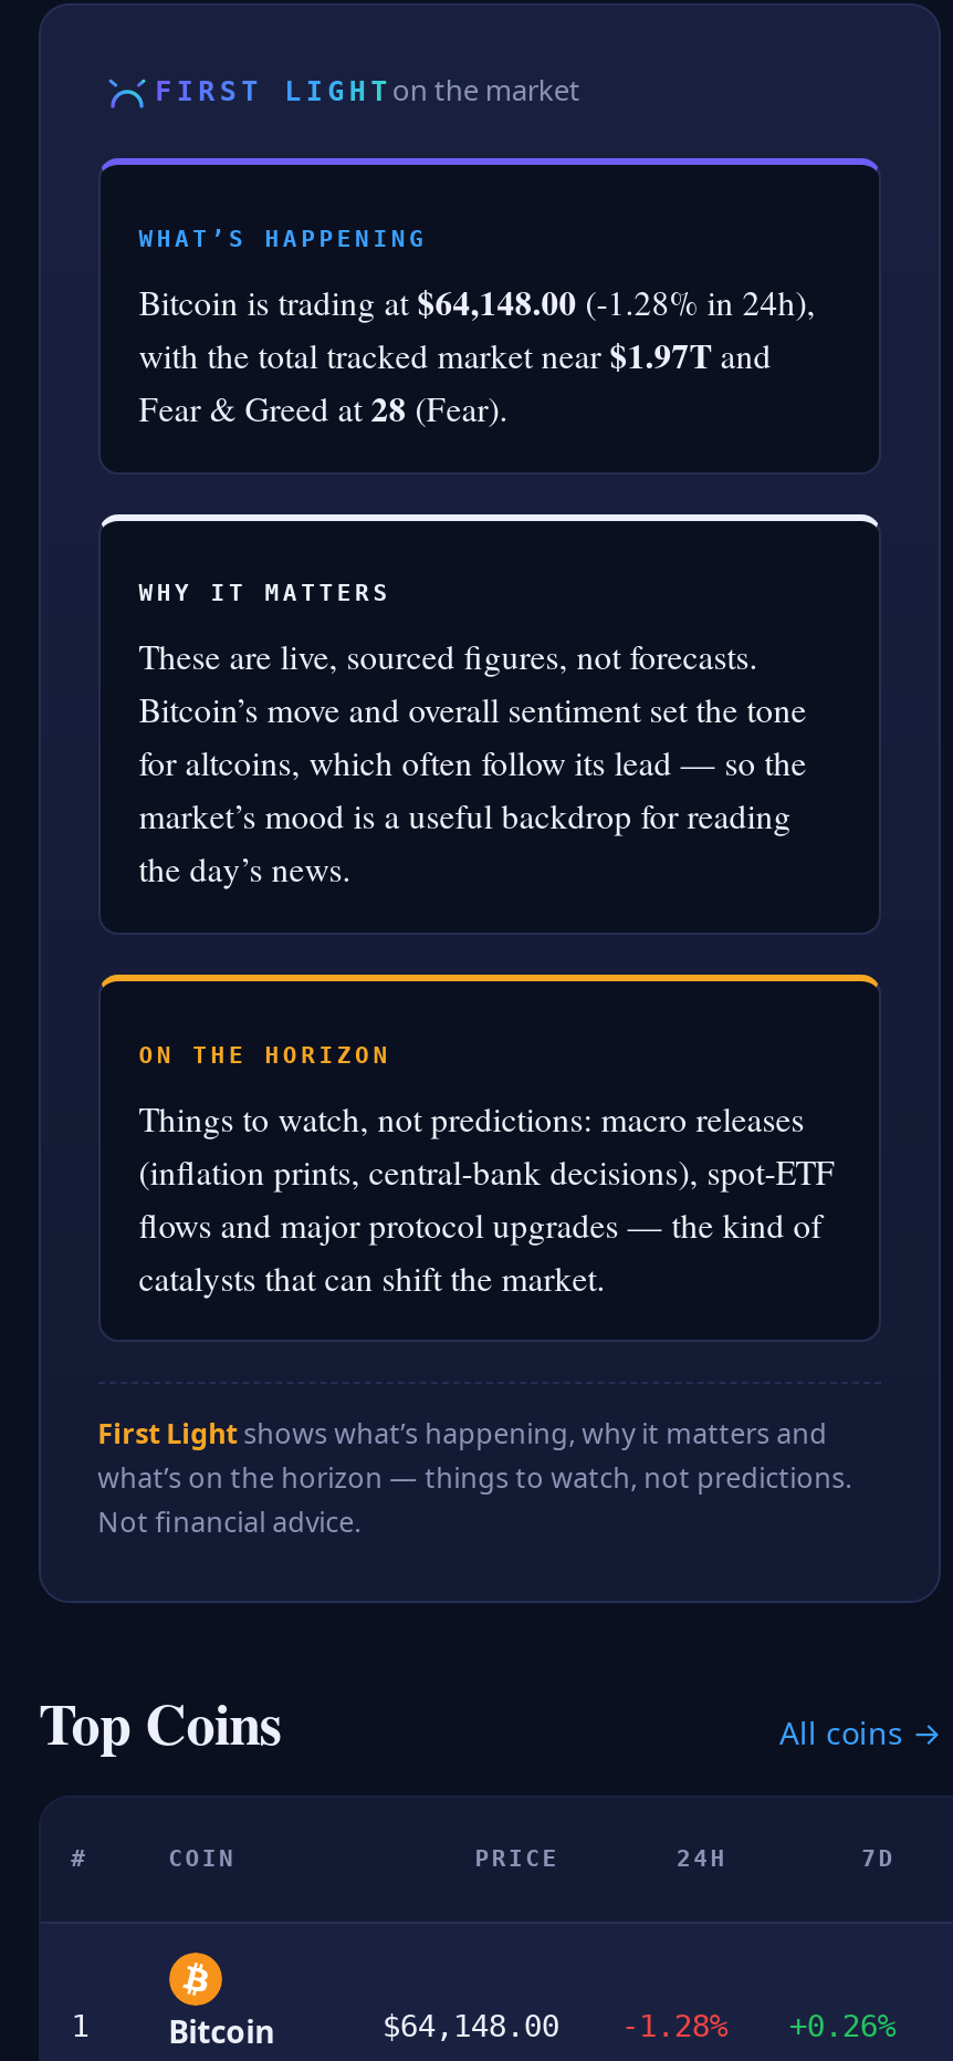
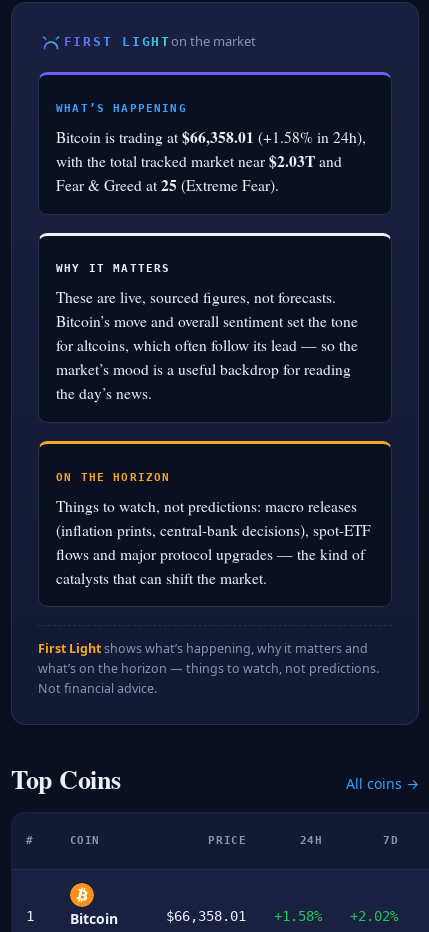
[139,278,815,433] Bitcoin is trading at $64,148.00 (-1.28% in 24h), | with the total tracked market near $1.97T and | Fear & Greed at 28 (Fear). -> [56,126,366,196] Bitcoin is trading at $66,358.01 (+1.58% in 24h), | with the total tracked market near $2.03T and | Fear & Greed at 25 (Extreme Fear).
[382,2009,559,2044] $64,148.00 -> [166,908,246,924] $66,358.01
[621,2009,727,2044] -1.28% -> [274,908,322,924] +1.58%
[789,2009,895,2044] +0.26% -> [350,908,398,924] +2.02%

